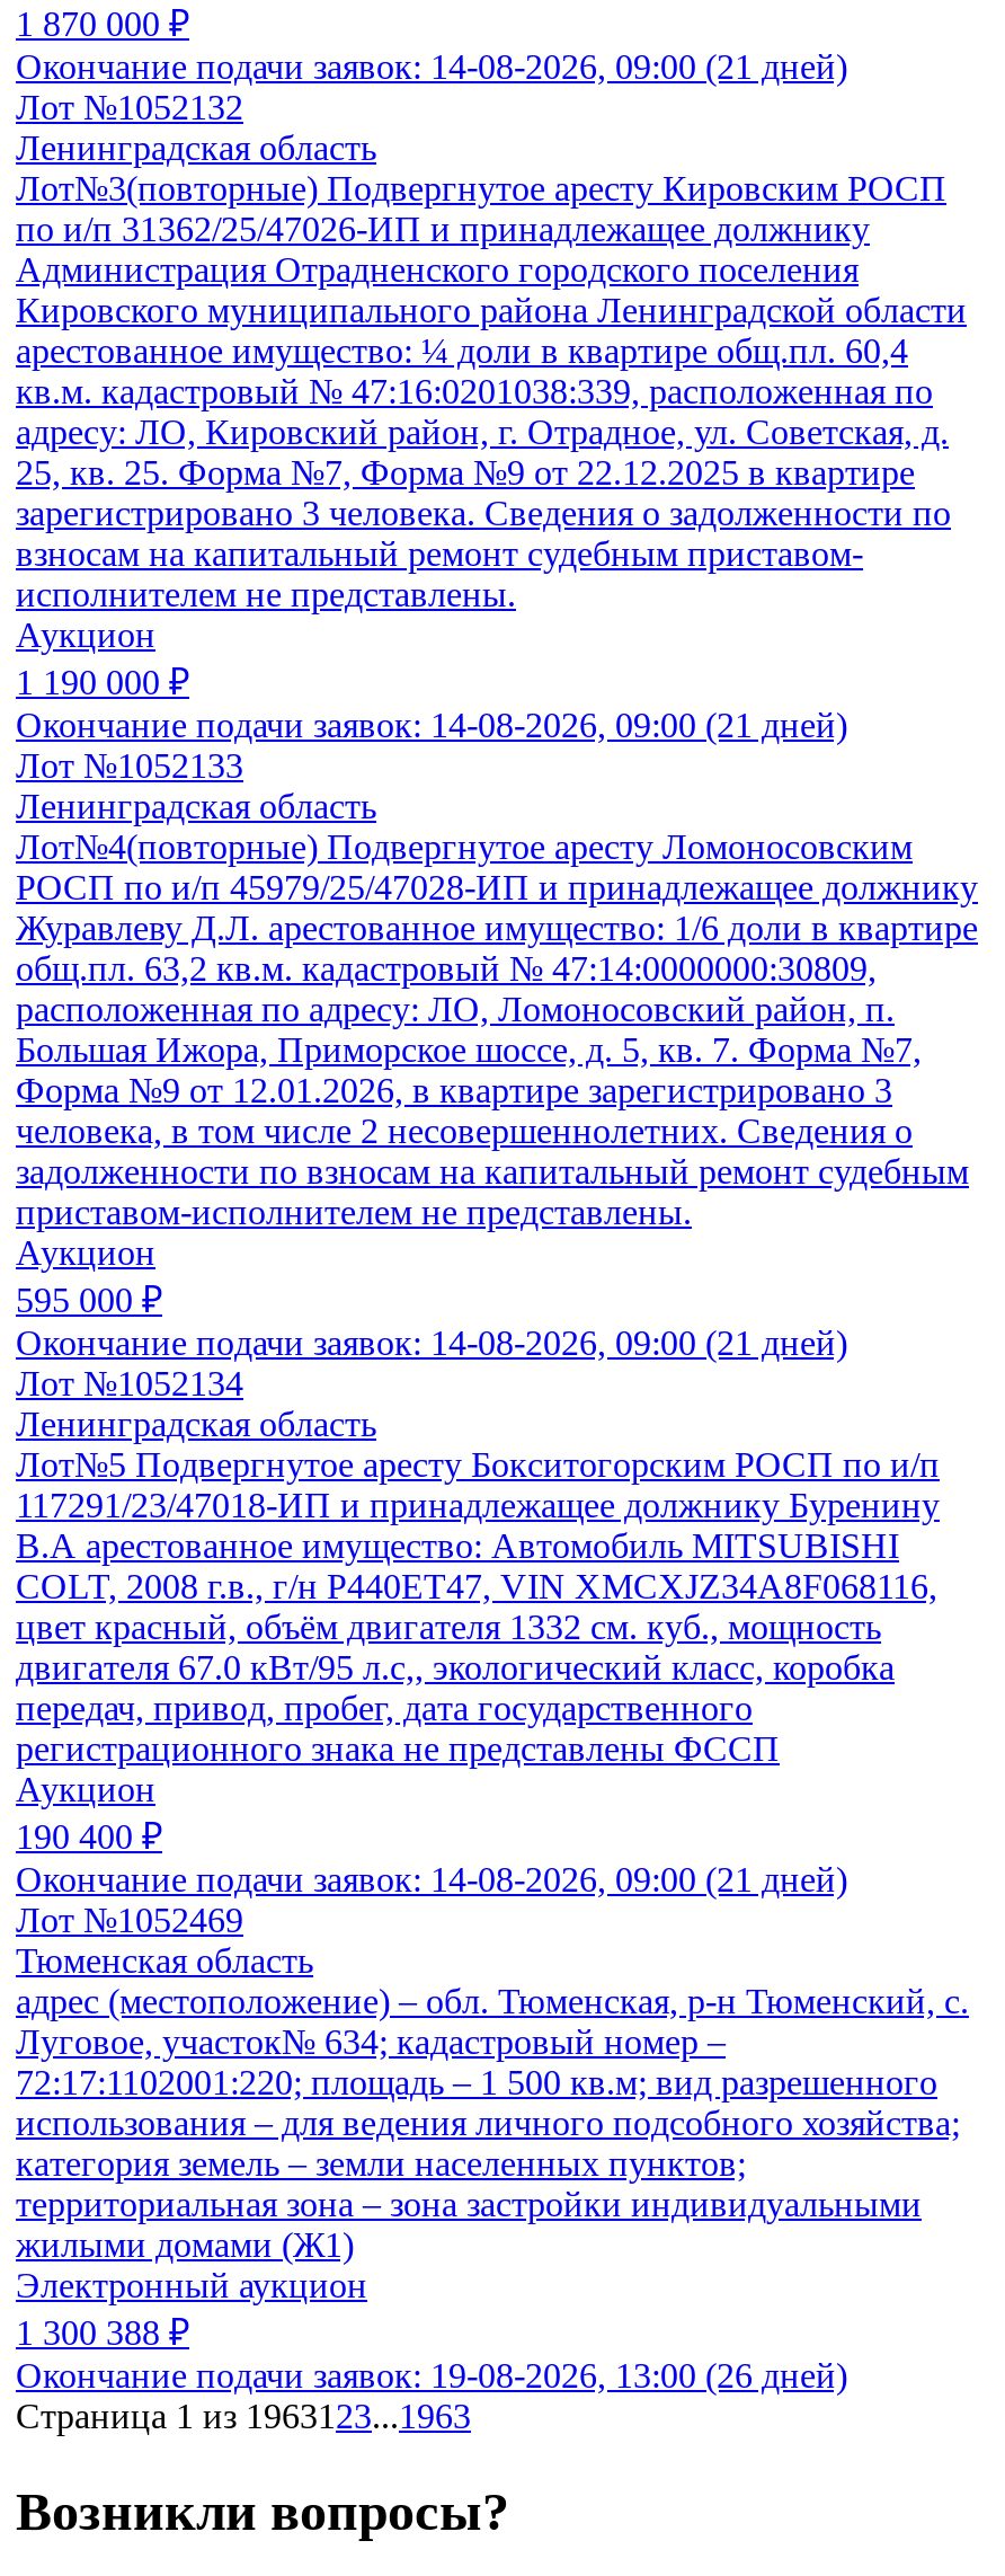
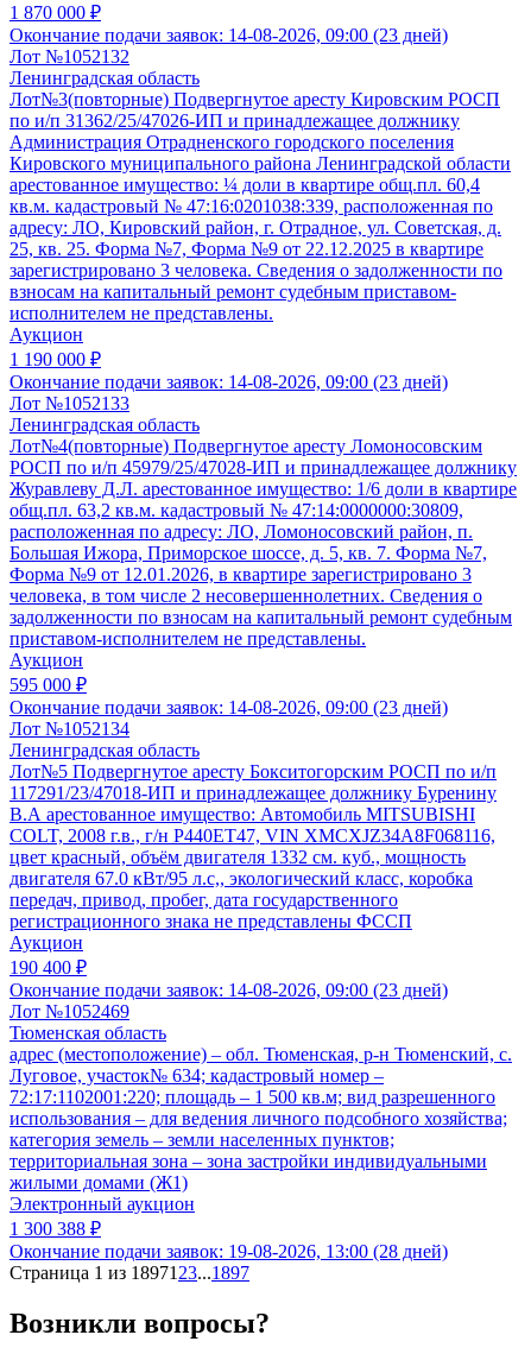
[16,48,847,86] Окончание подачи заявок: 14-08-2026, 09:00 (21 дней) -> [10,25,448,45] Окончание подачи заявок: 14-08-2026, 09:00 (23 дней)
[16,706,847,744] Окончание подачи заявок: 14-08-2026, 09:00 (21 дней) -> [10,372,448,392] Окончание подачи заявок: 14-08-2026, 09:00 (23 дней)
[16,1324,847,1362] Окончание подачи заявок: 14-08-2026, 09:00 (21 дней) -> [10,697,448,718] Окончание подачи заявок: 14-08-2026, 09:00 (23 дней)
[16,1860,847,1899] Окончание подачи заявок: 14-08-2026, 09:00 (21 дней) -> [10,980,448,1000] Окончание подачи заявок: 14-08-2026, 09:00 (23 дней)
[16,2356,847,2395] Окончание подачи заявок: 19-08-2026, 13:00 (26 дней) -> [10,1241,448,1261] Окончание подачи заявок: 19-08-2026, 13:00 (28 дней)
[16,2397,471,2435] Страница 1 из 19631 23...1963 -> [10,1263,249,1283] Страница 1 из 18971 23...1897

